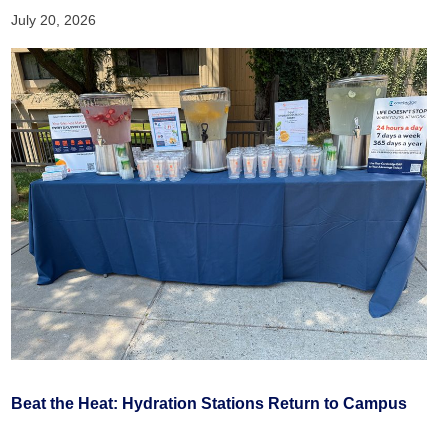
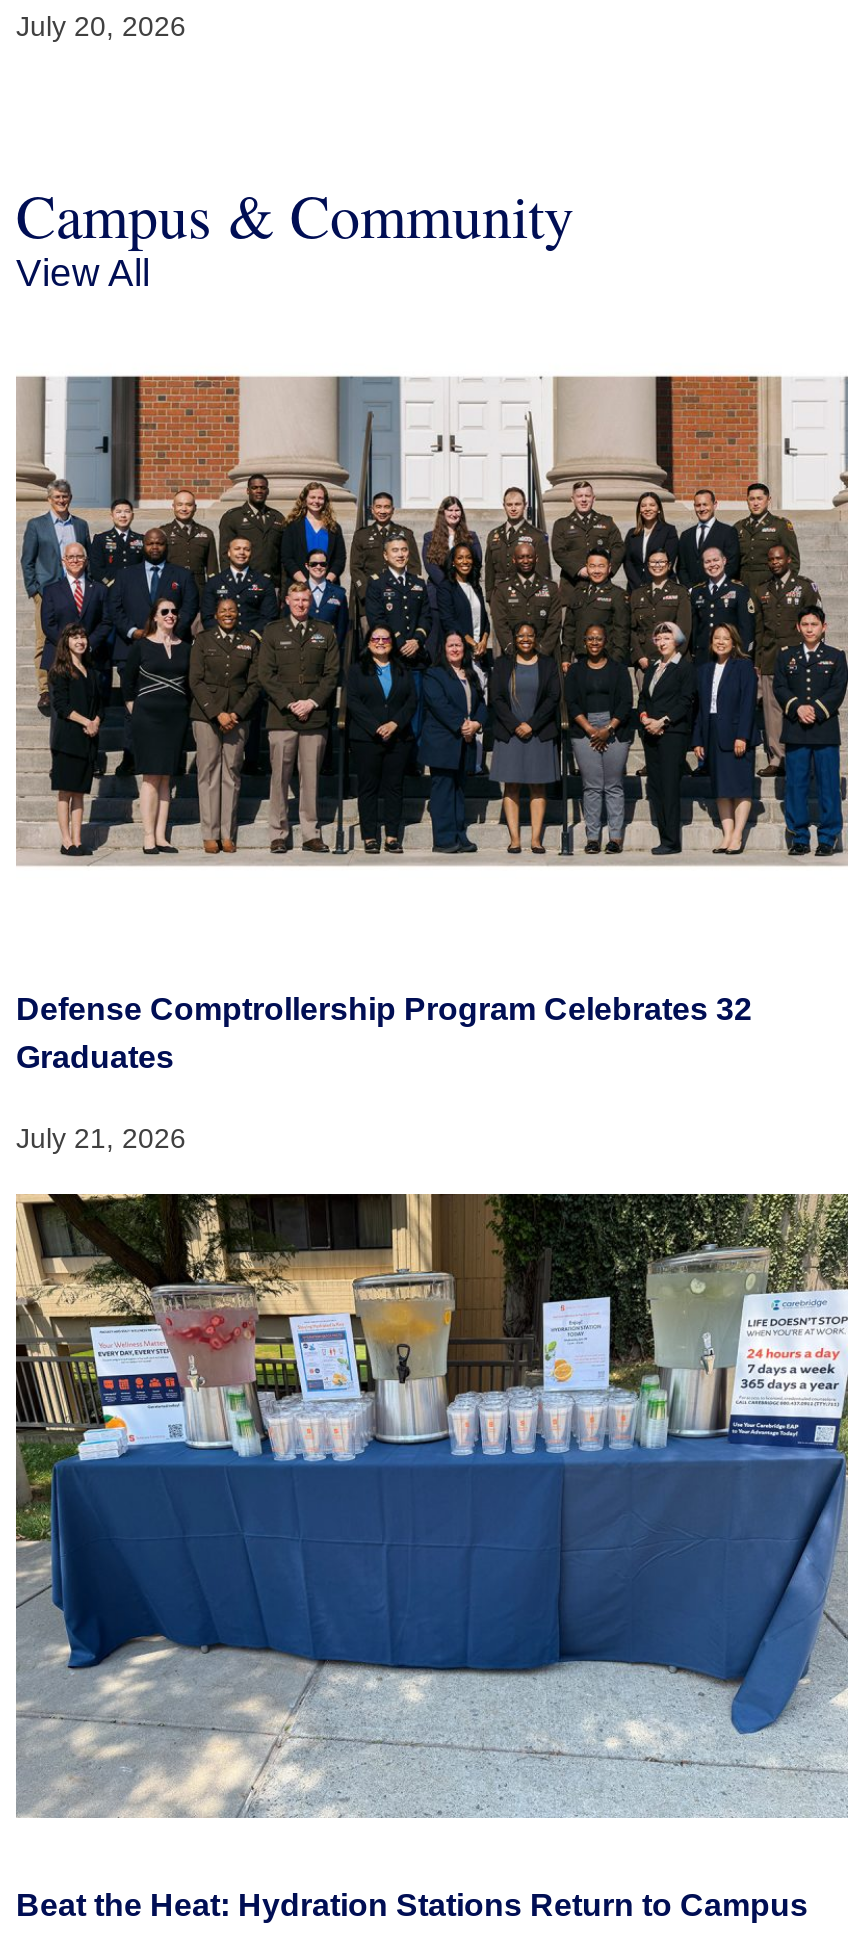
none -> [14,374,850,868] [image]
none -> [16,174,574,294] Campus & Community | View All
none -> [16,992,752,1154] Defense Comptrollership Program Celebrates 32 | Graduates | July 21, 2026

